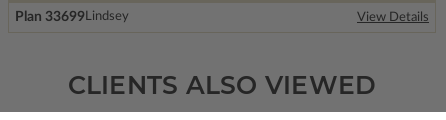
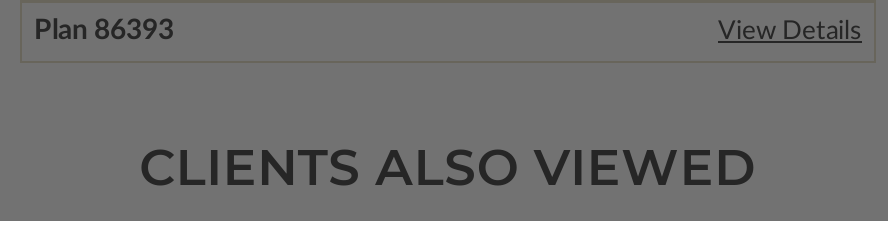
[15,10,129,24] Plan 33699Lindsey -> [34,17,174,45] Plan 86393

